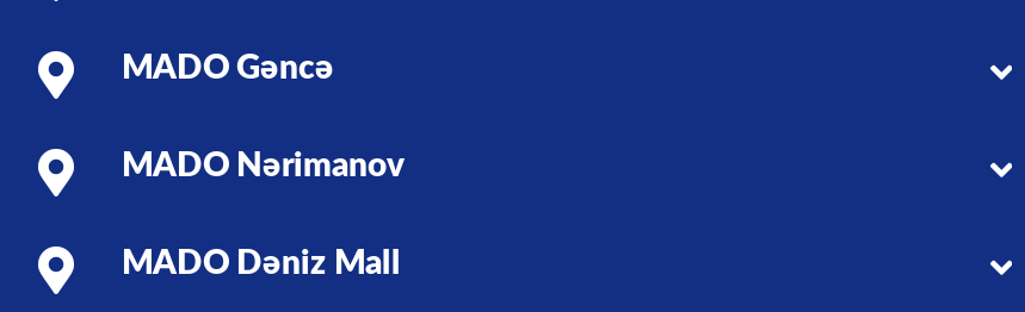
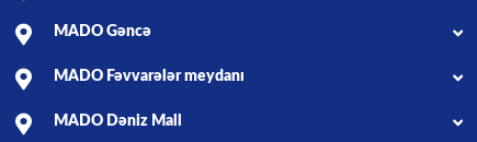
[122,149,406,183] MADO Nərimanov -> [54,68,245,84] MADO Fəvvarələr meydanı

